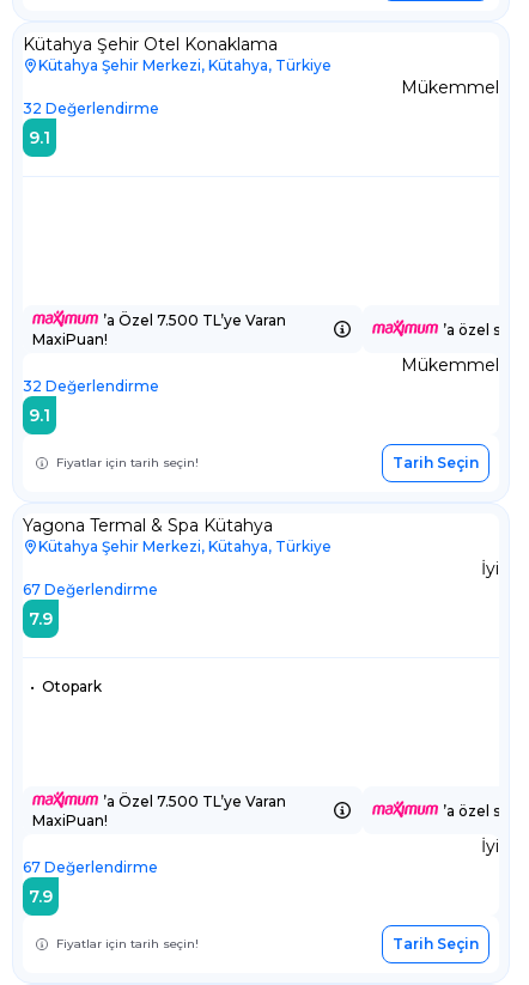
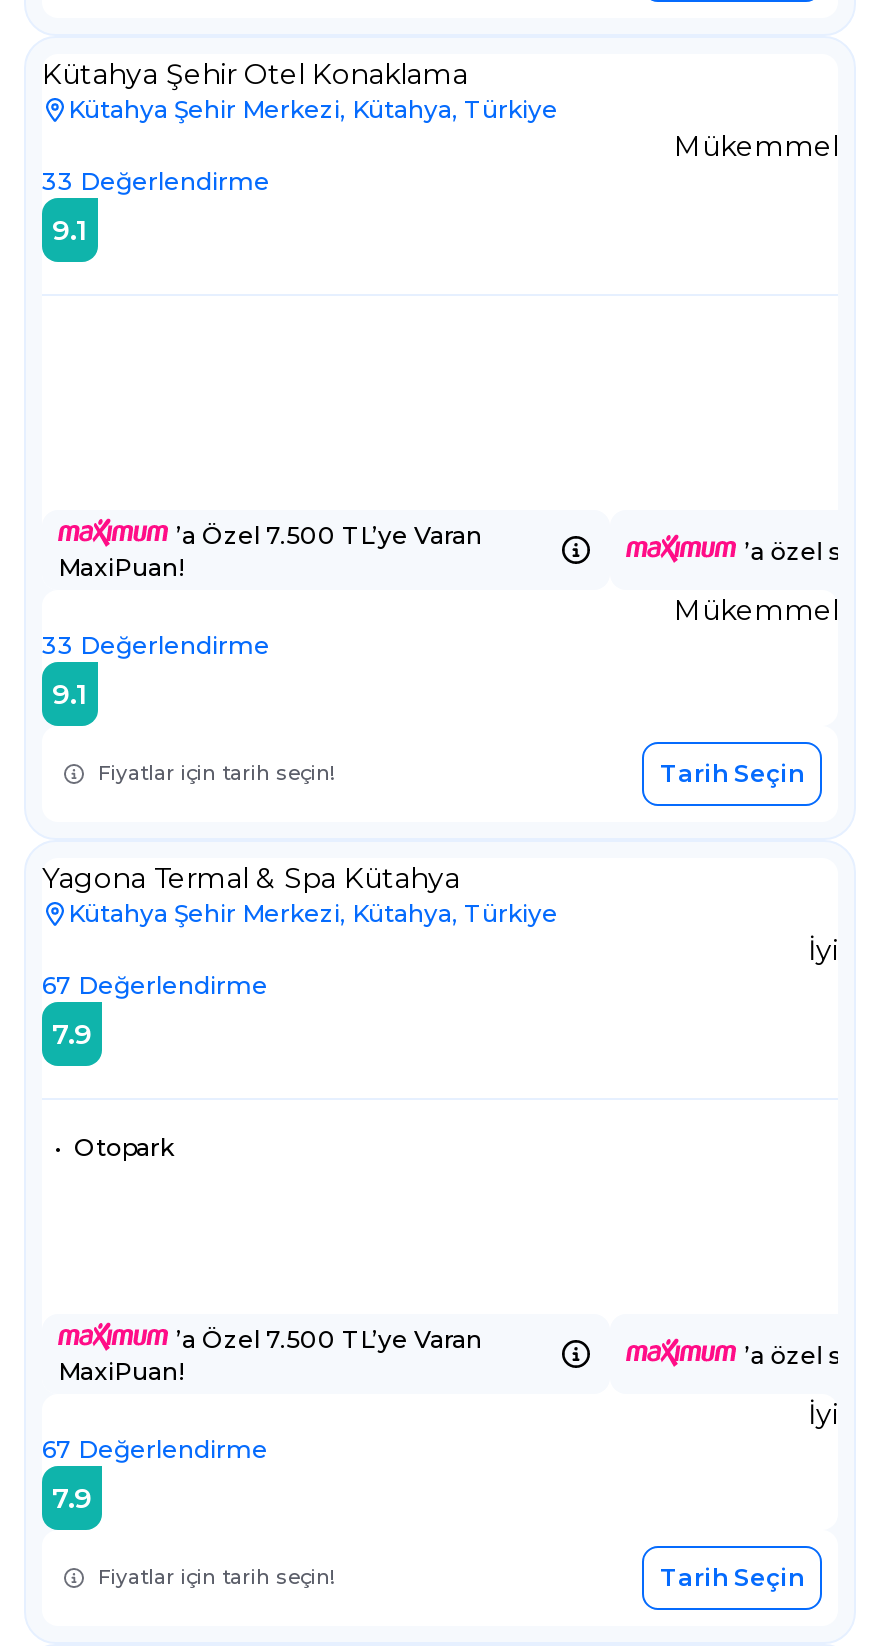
[23,99,159,117] 32 Değerlendirme -> [42,166,270,196] 33 Değerlendirme
[23,377,159,395] 32 Değerlendirme -> [42,630,270,660] 33 Değerlendirme

